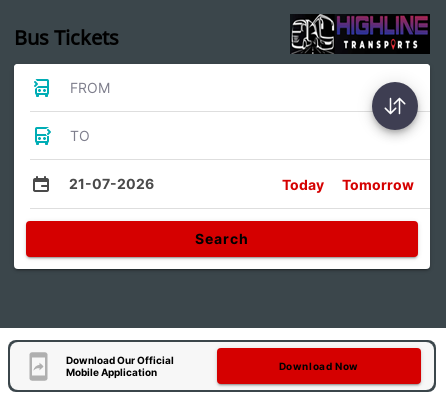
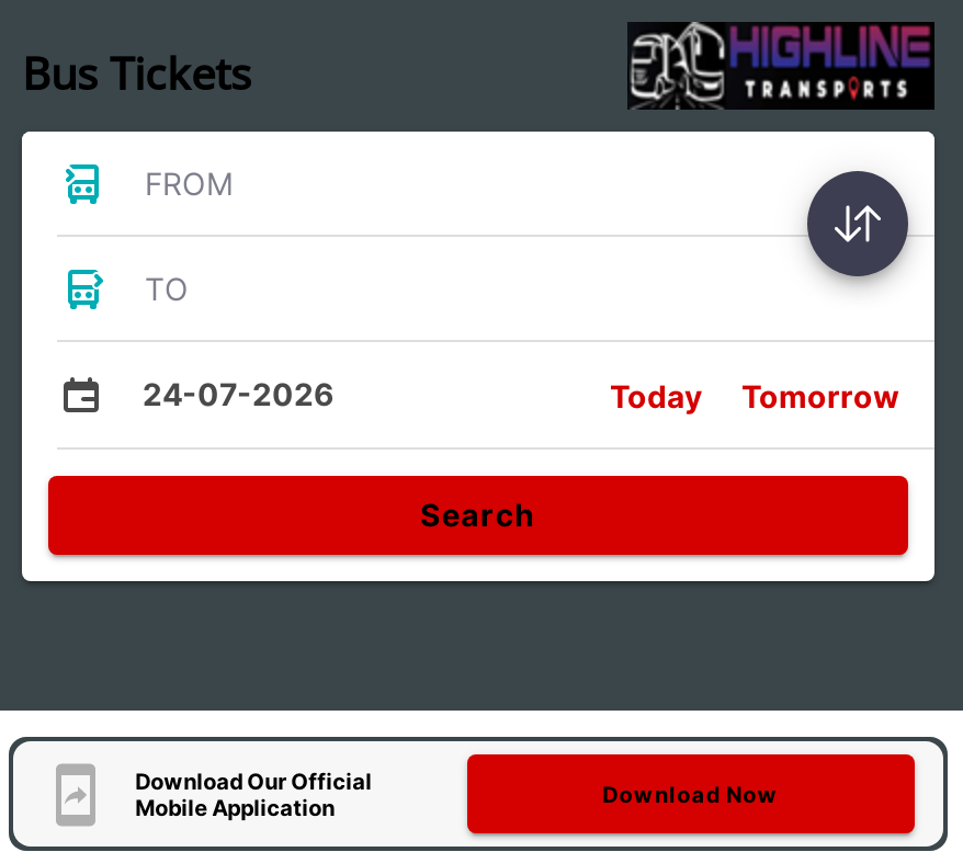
[69,175,154,192] 21-07-2026 -> [143,375,333,412] 24-07-2026

